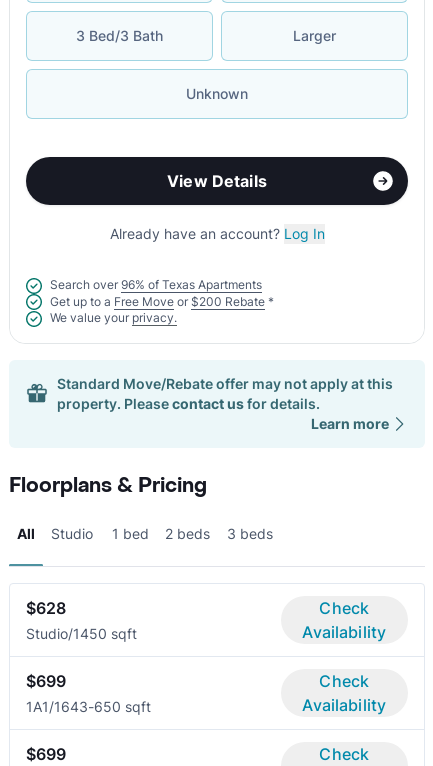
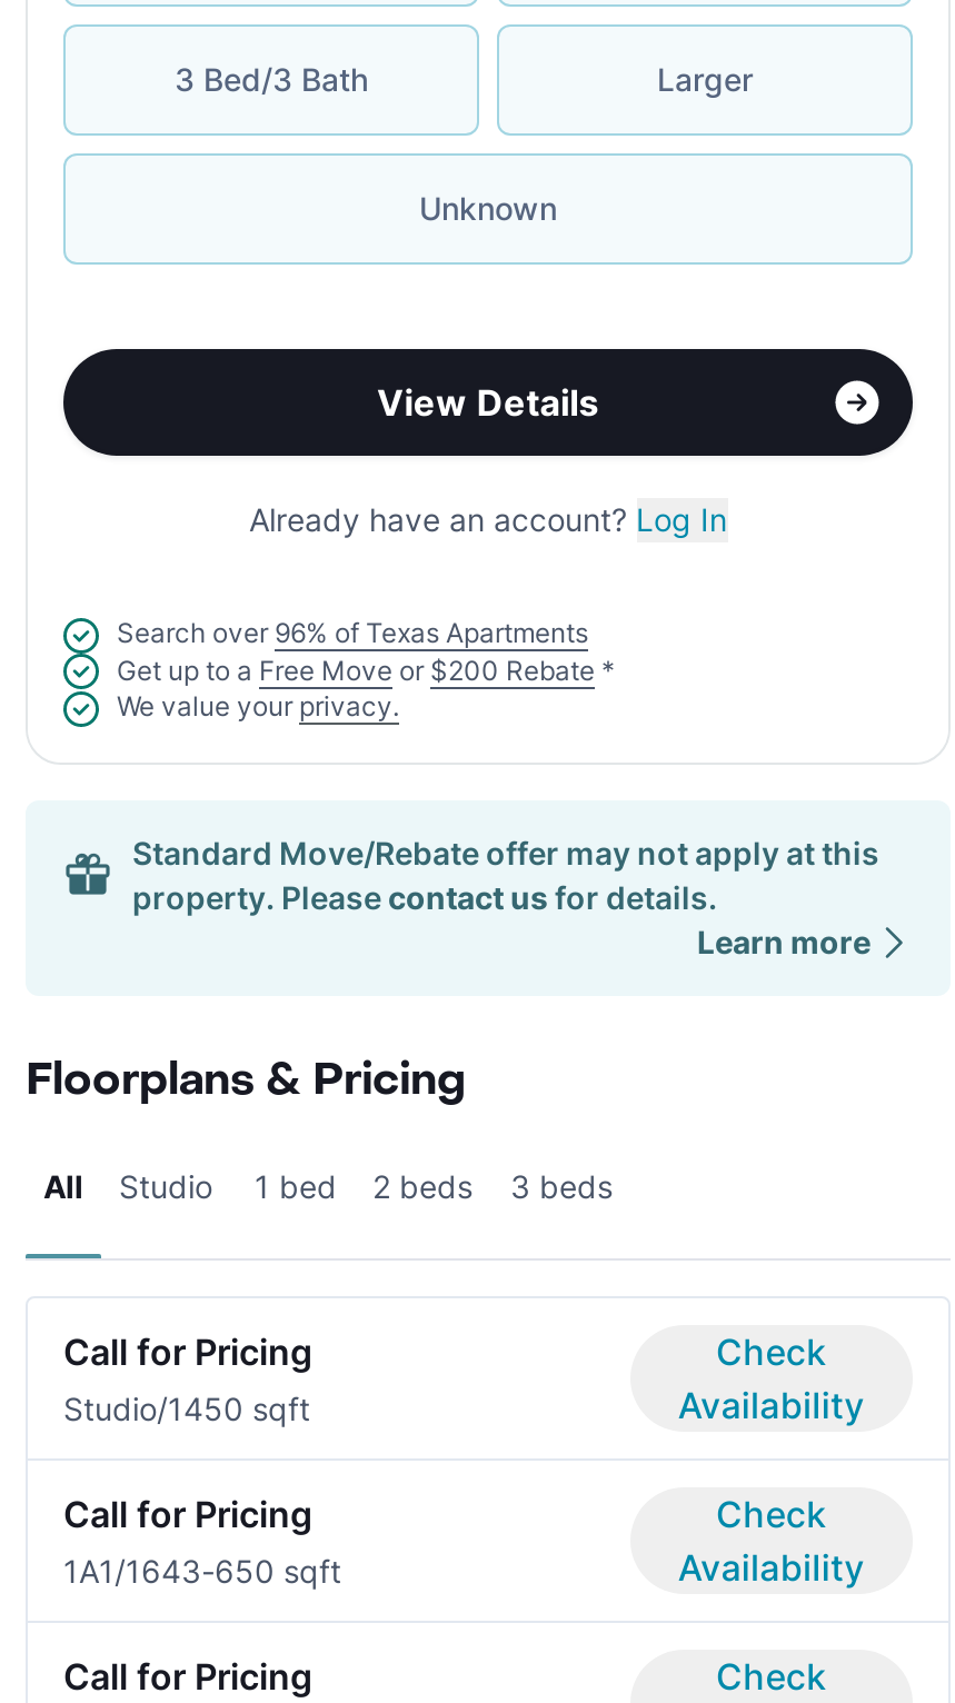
[26,598,66,618] $628 -> [63,1330,312,1374] Call for Pricing
[26,671,66,691] $699 -> [63,1492,312,1537] Call for Pricing
[26,744,66,764] $699 -> [63,1655,312,1699] Call for Pricing

